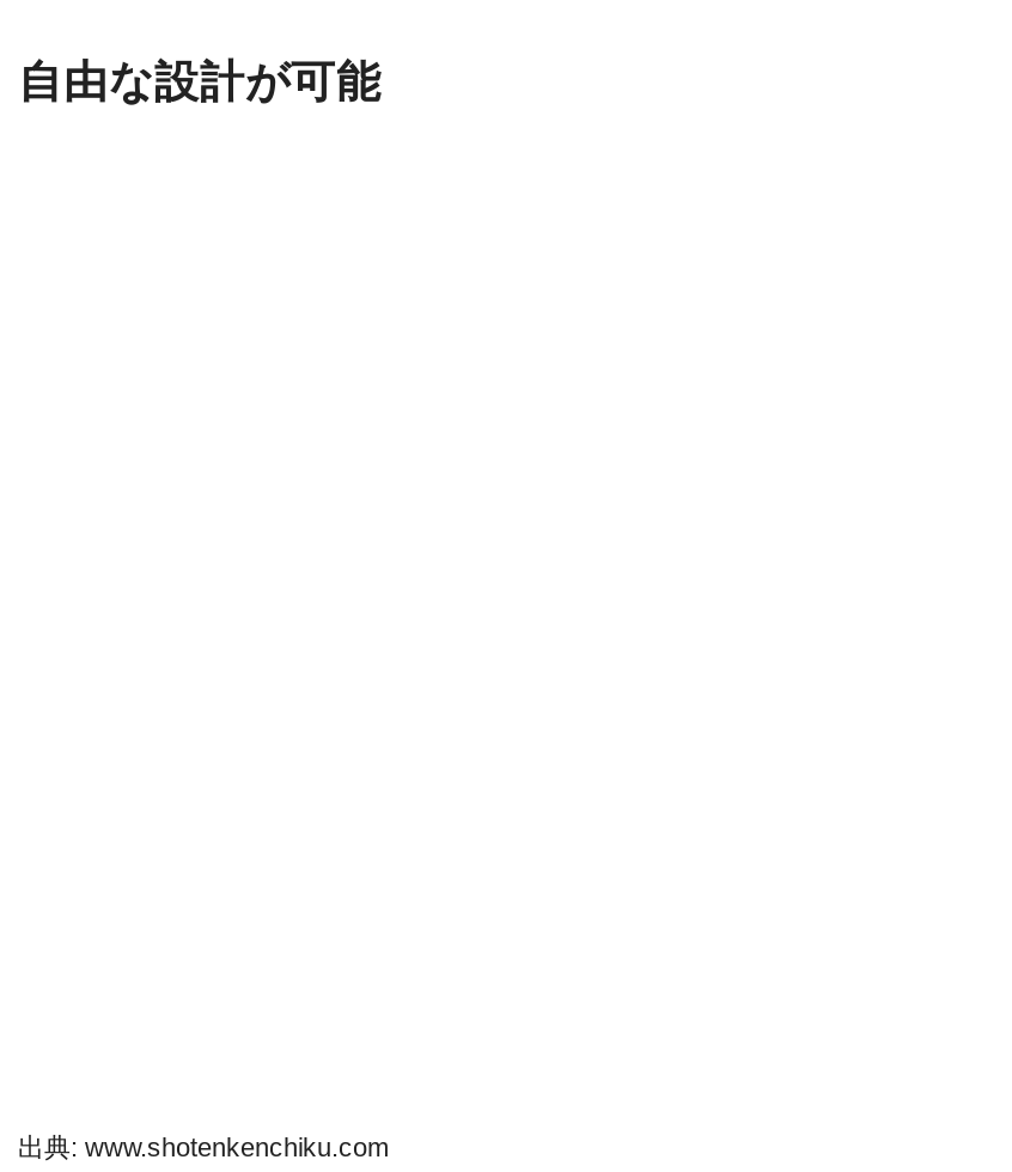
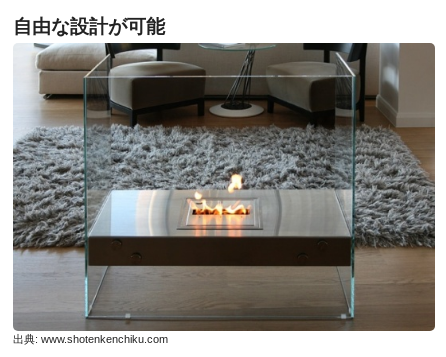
none -> [12,42,436,332] [image]

